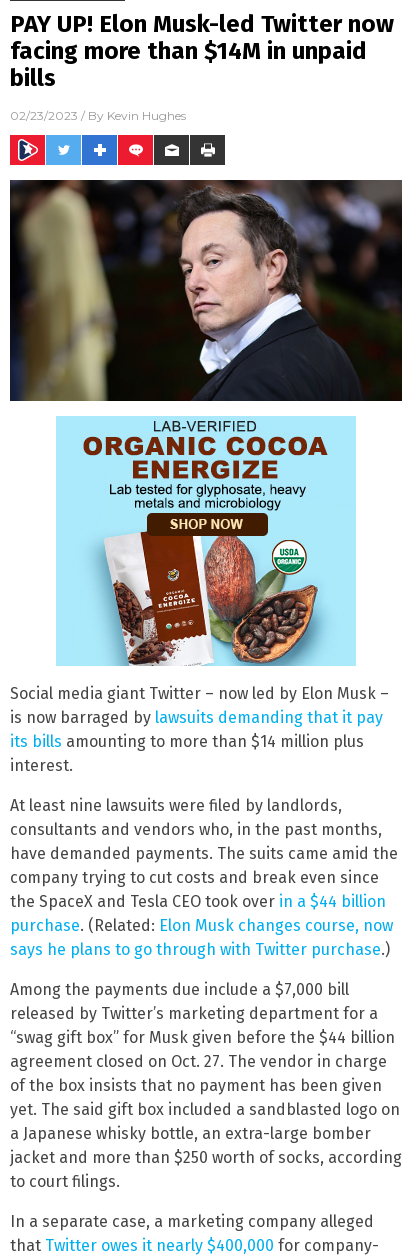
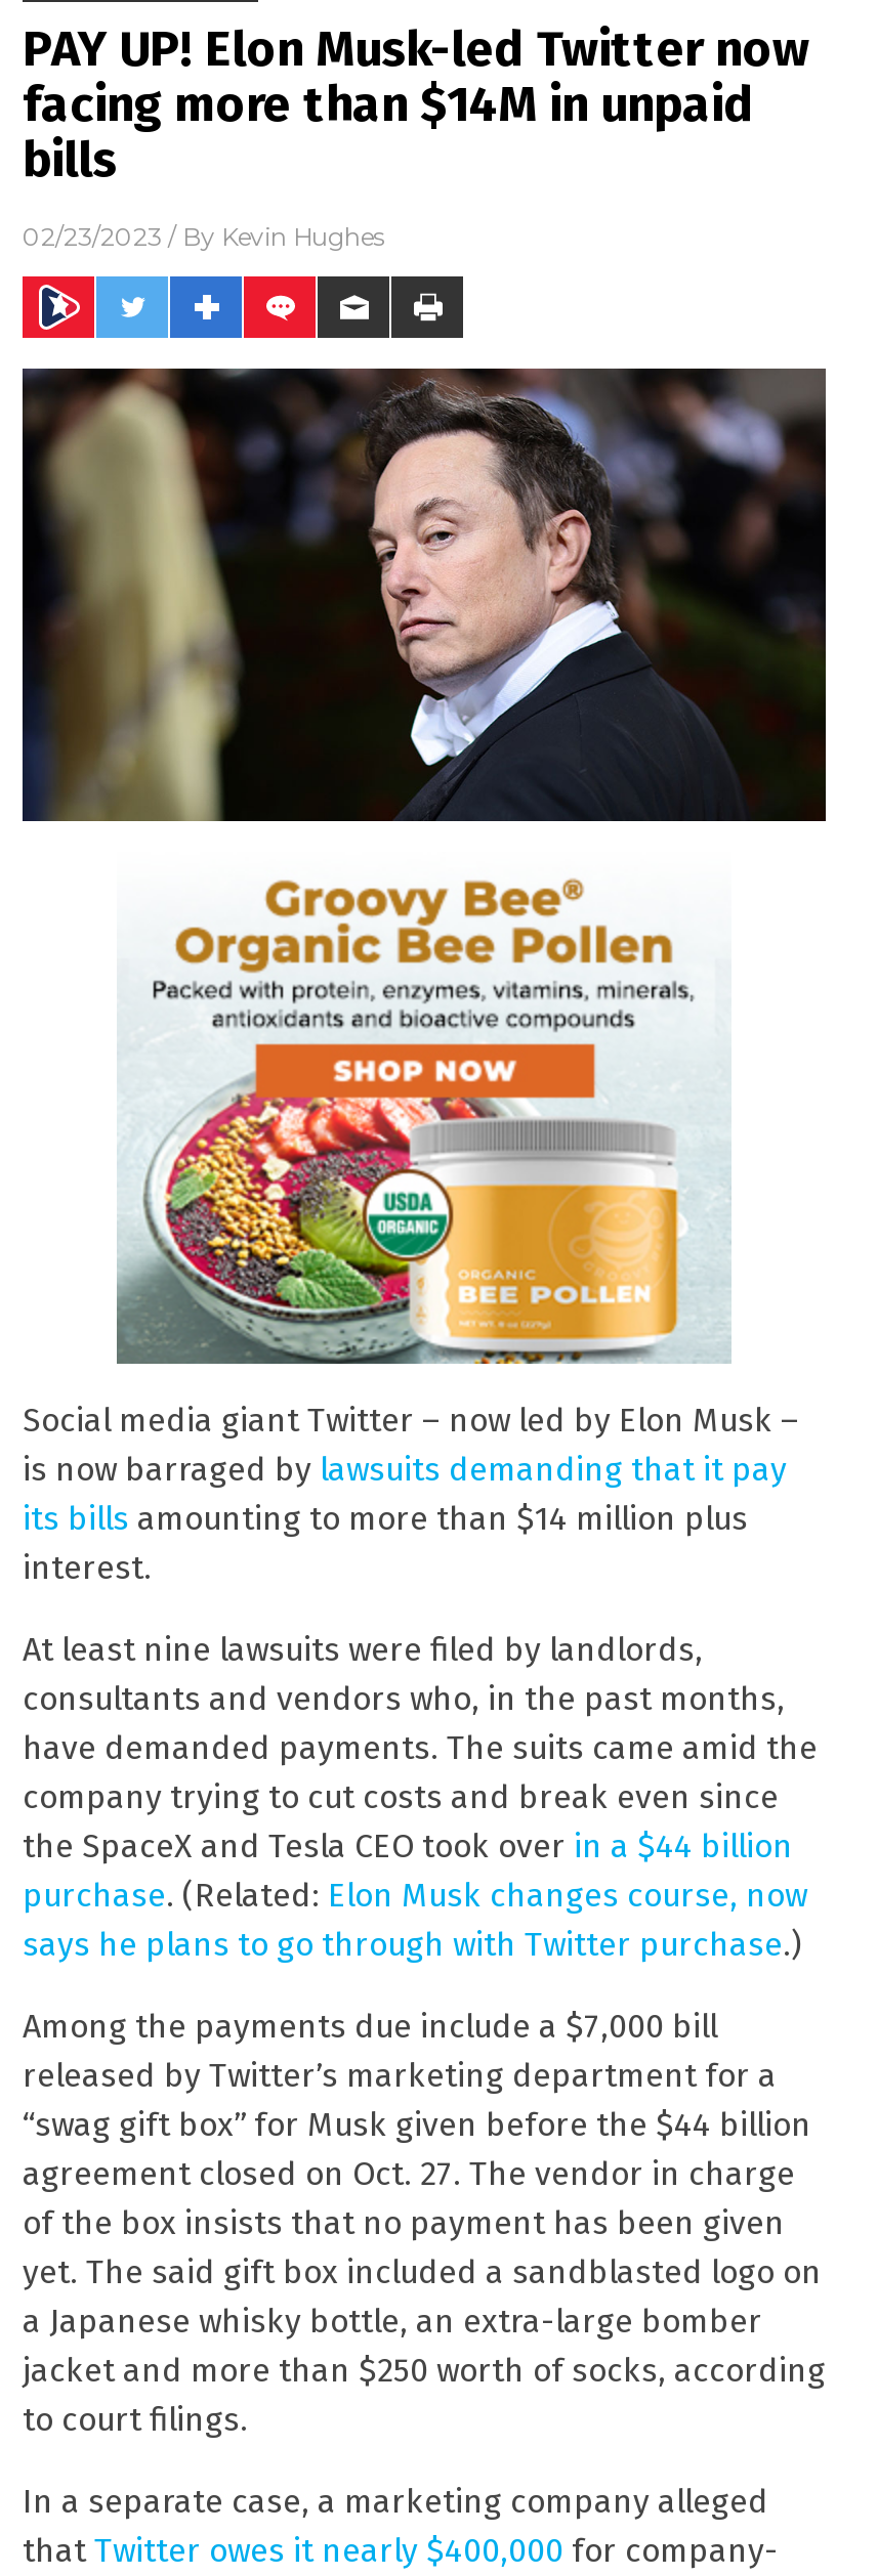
[56,416,356,667] [image] -> [115,854,729,1366] [image]

